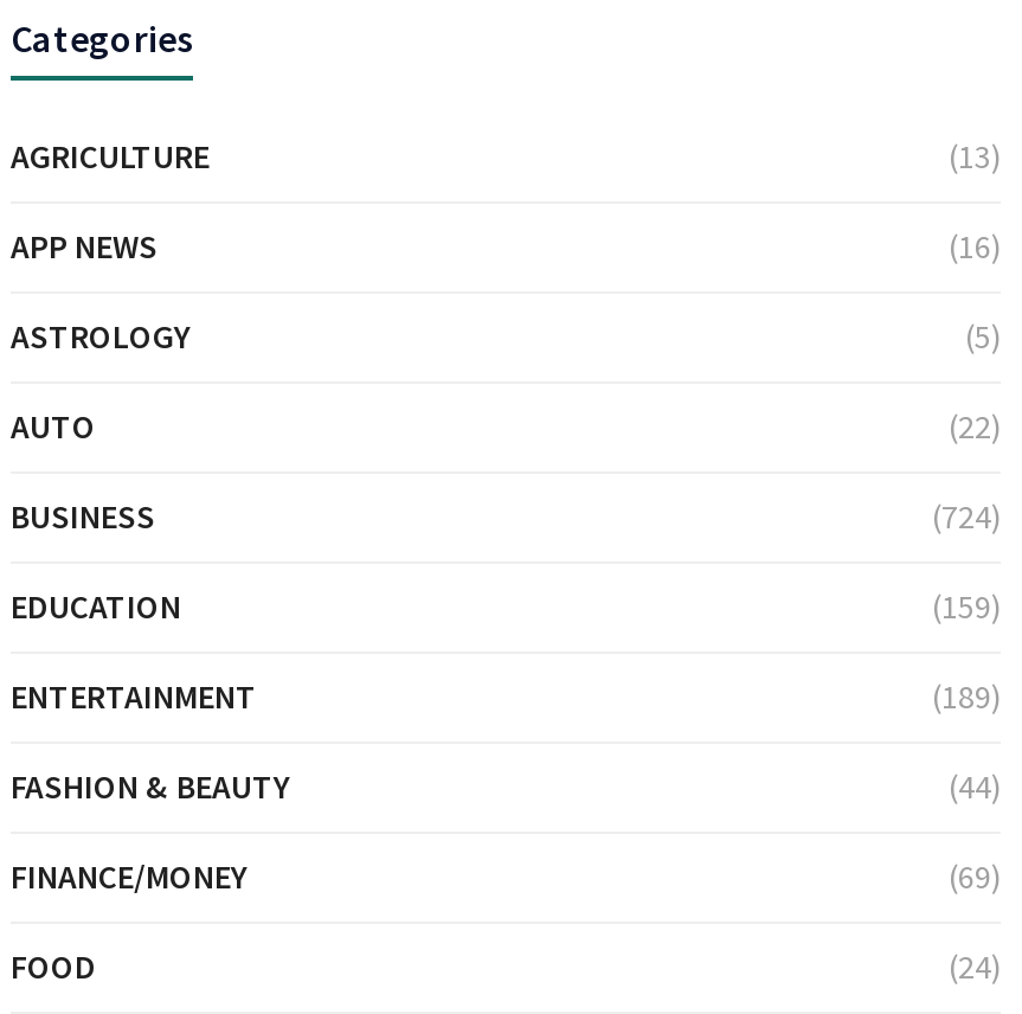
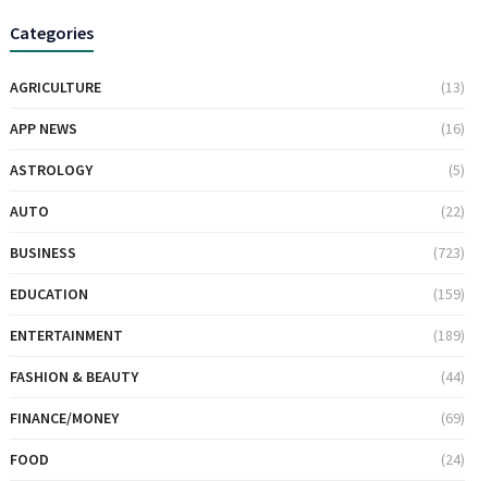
[932,495,1001,537] (724) -> [433,242,465,262] (723)

